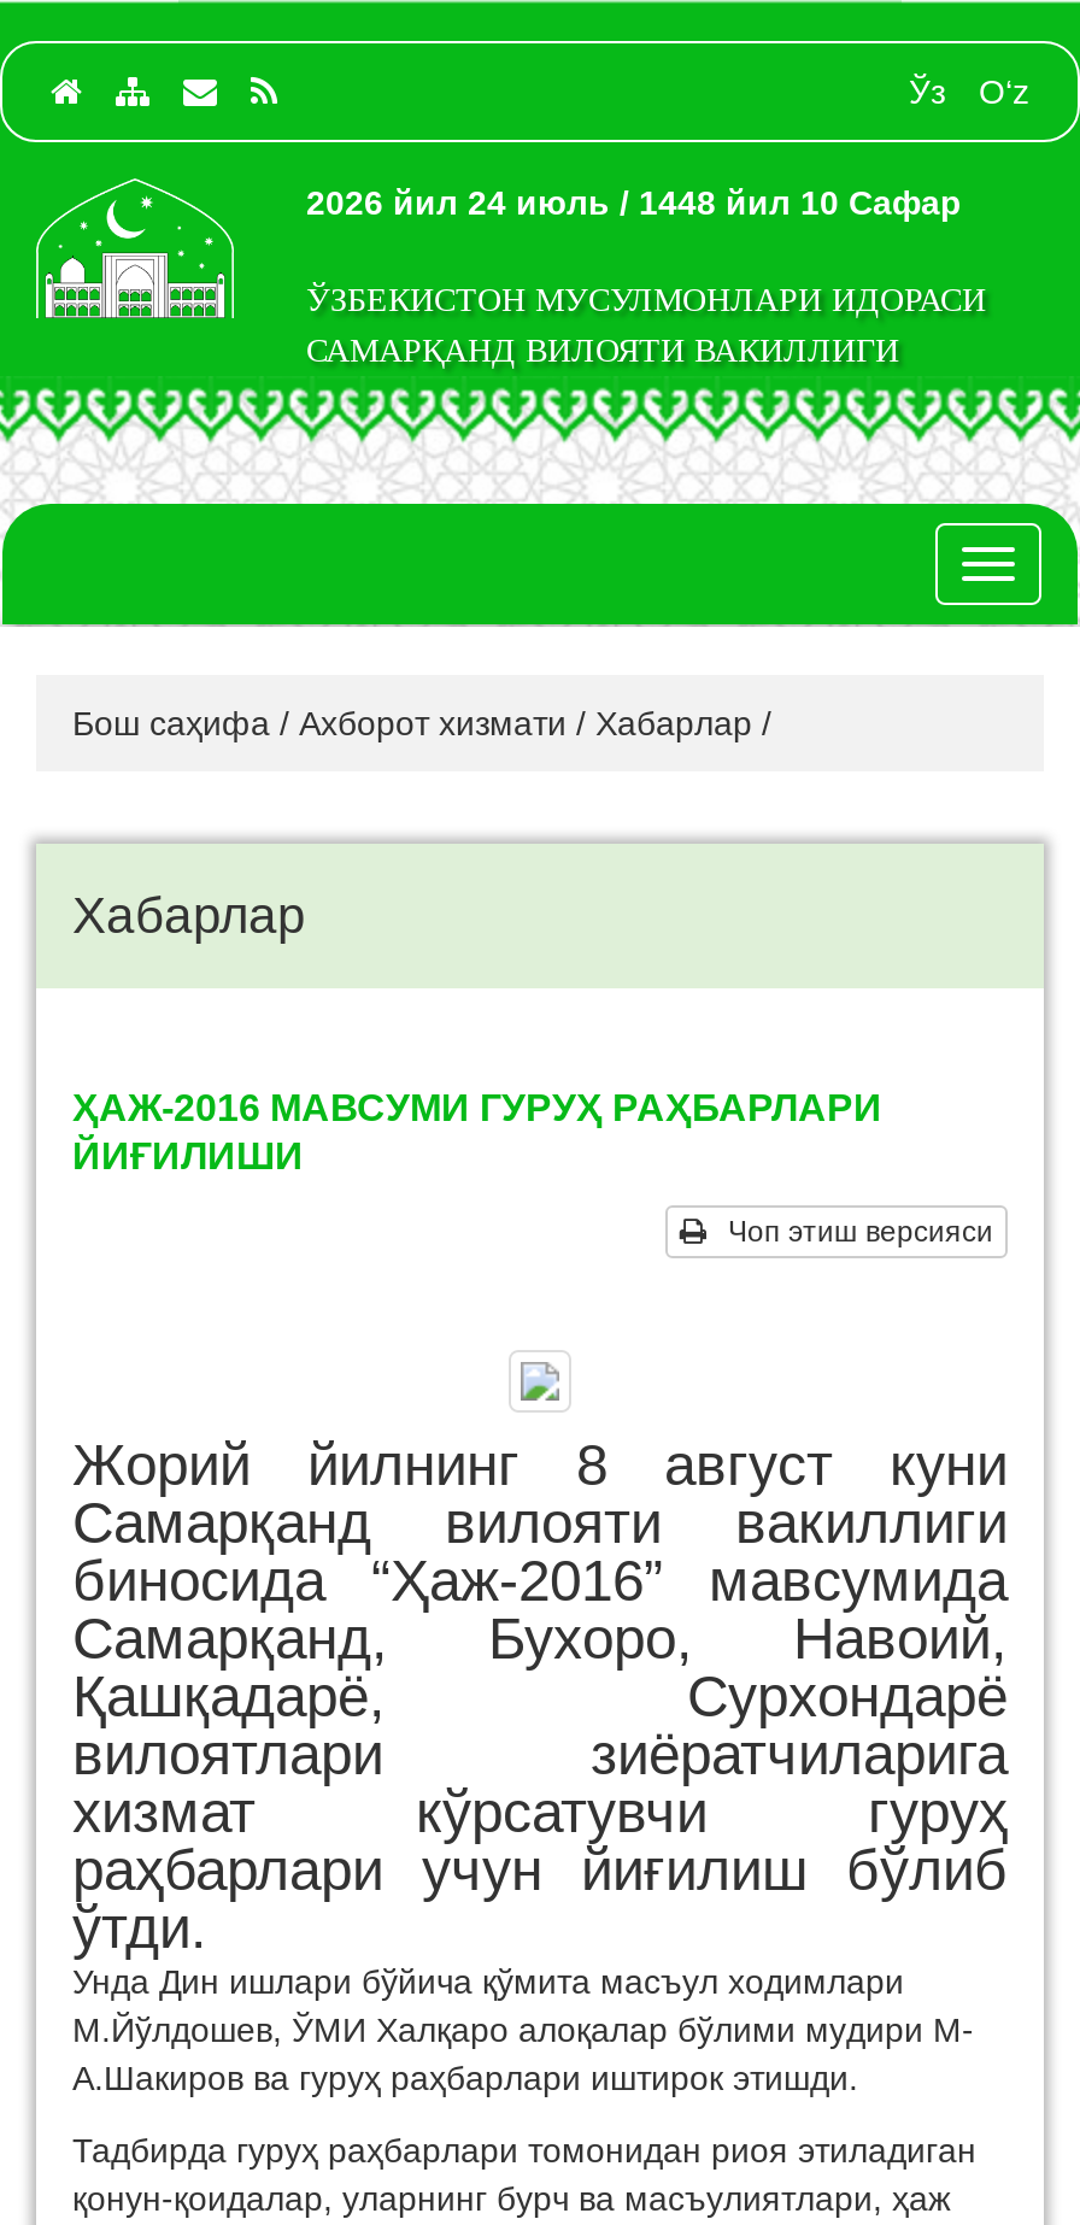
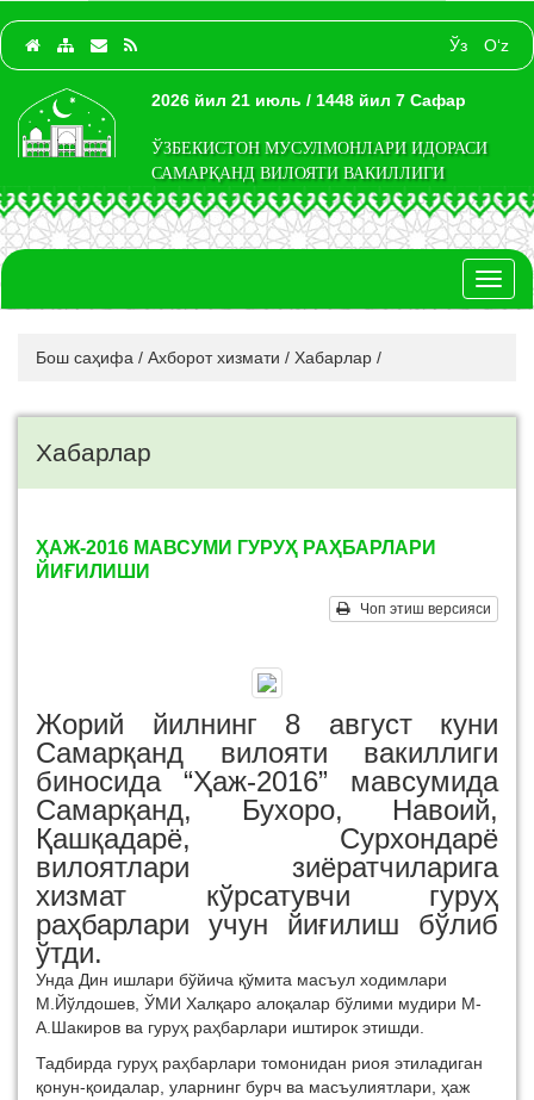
[306,183,962,222] 2026 йил 24 июль / 1448 йил 10 Сафар -> [151,91,466,110] 2026 йил 21 июль / 1448 йил 7 Сафар

